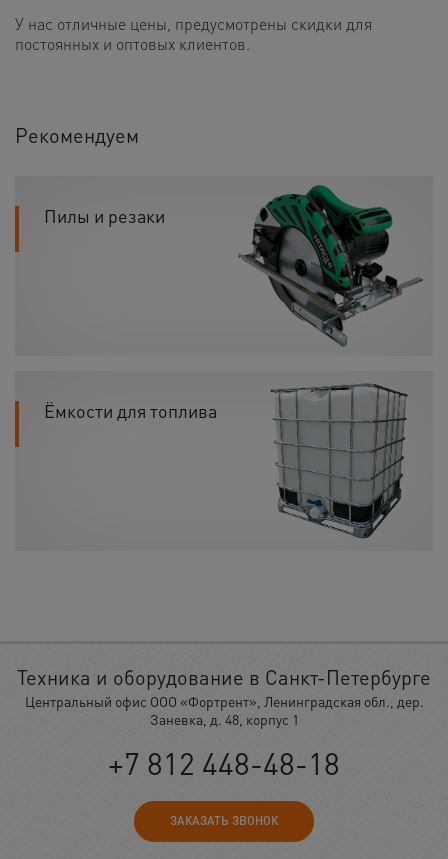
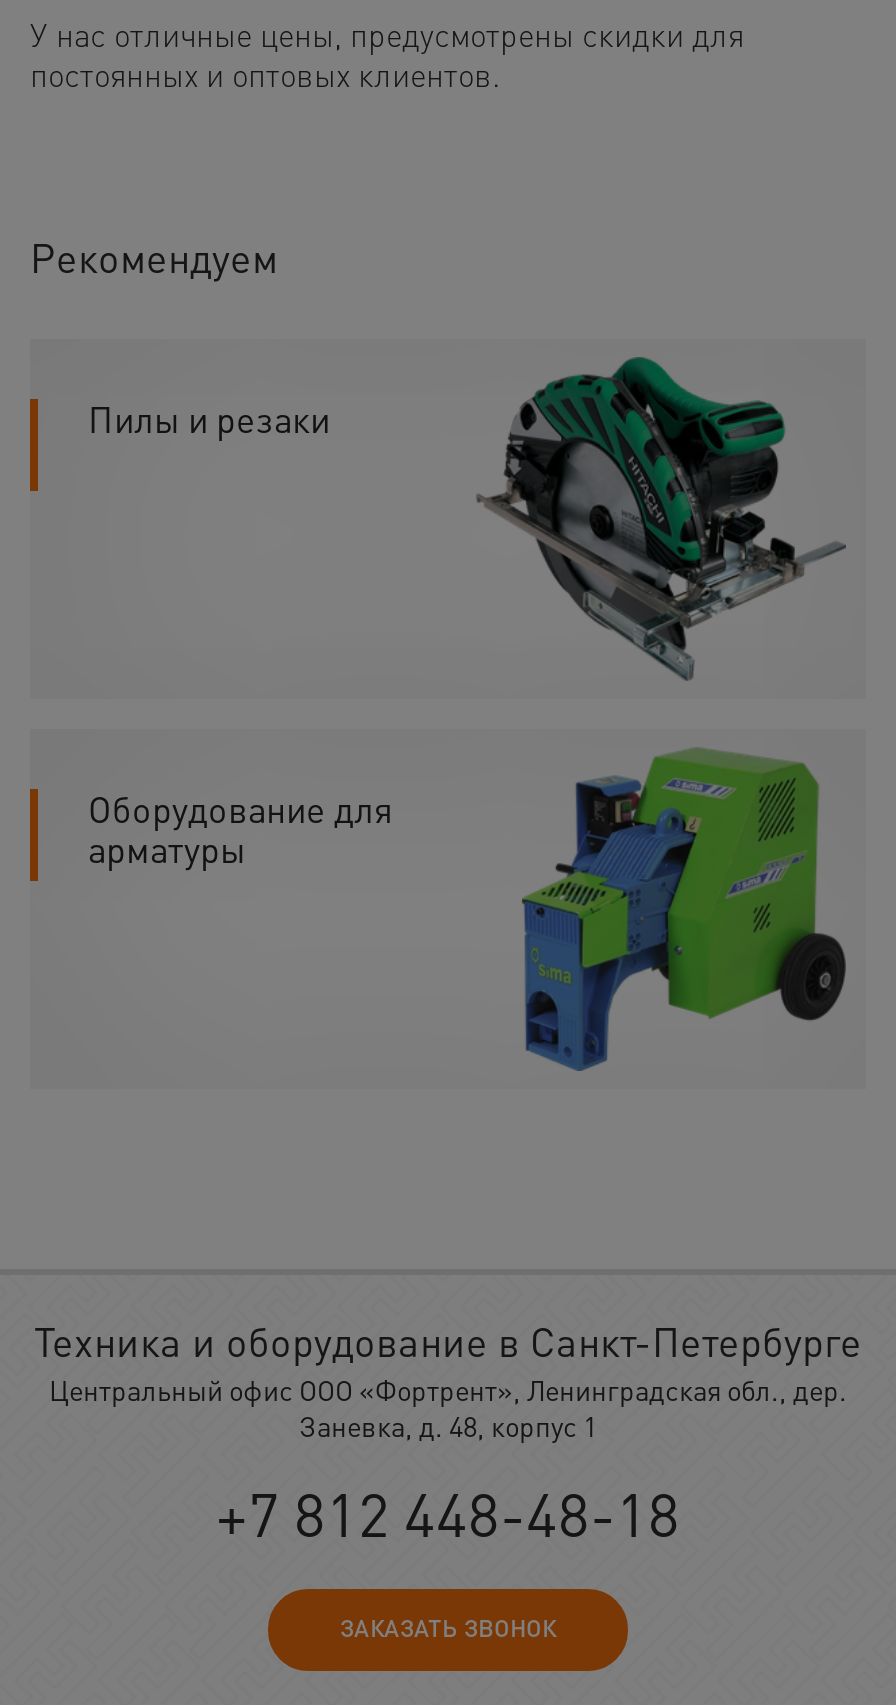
[262,381,423,542] [image] -> [520,747,848,1073] [image]
[44,399,217,422] Ёмкости для топлива -> [88,785,392,871] Оборудование для | арматуры

